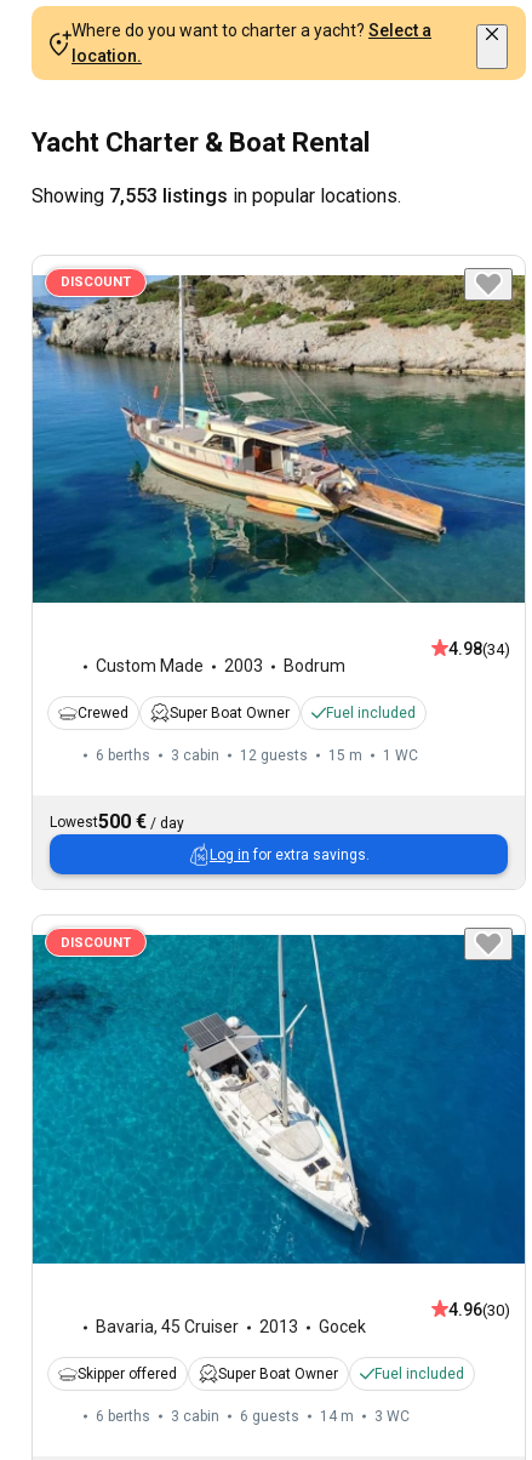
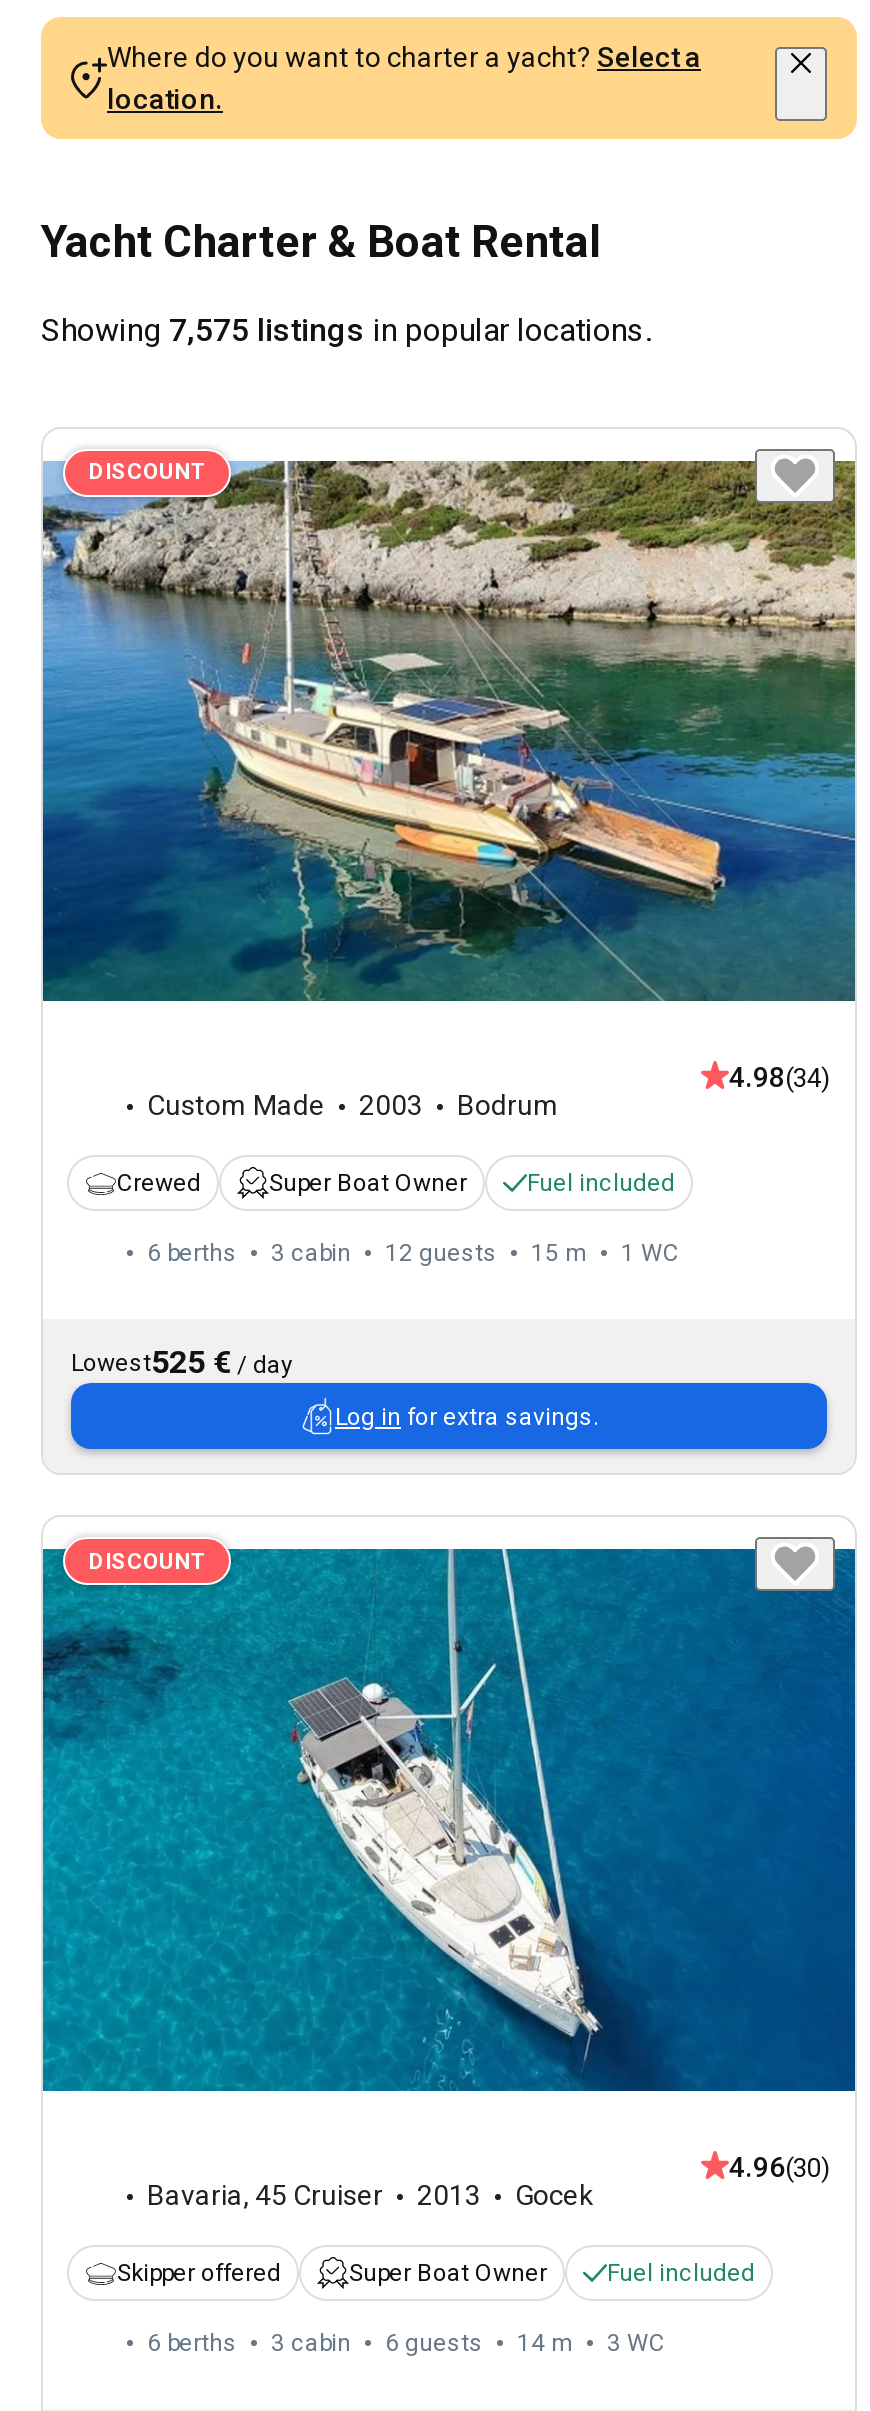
[32,184,401,207] Showing 7,553 listings in popular locations. -> [41,310,651,348] Showing 7,575 listings in popular locations.
[50,811,184,834] Lowest500 €/ day -> [71,1344,293,1382] Lowest525 €/ day

